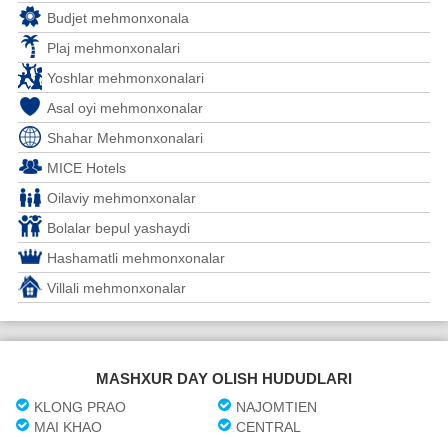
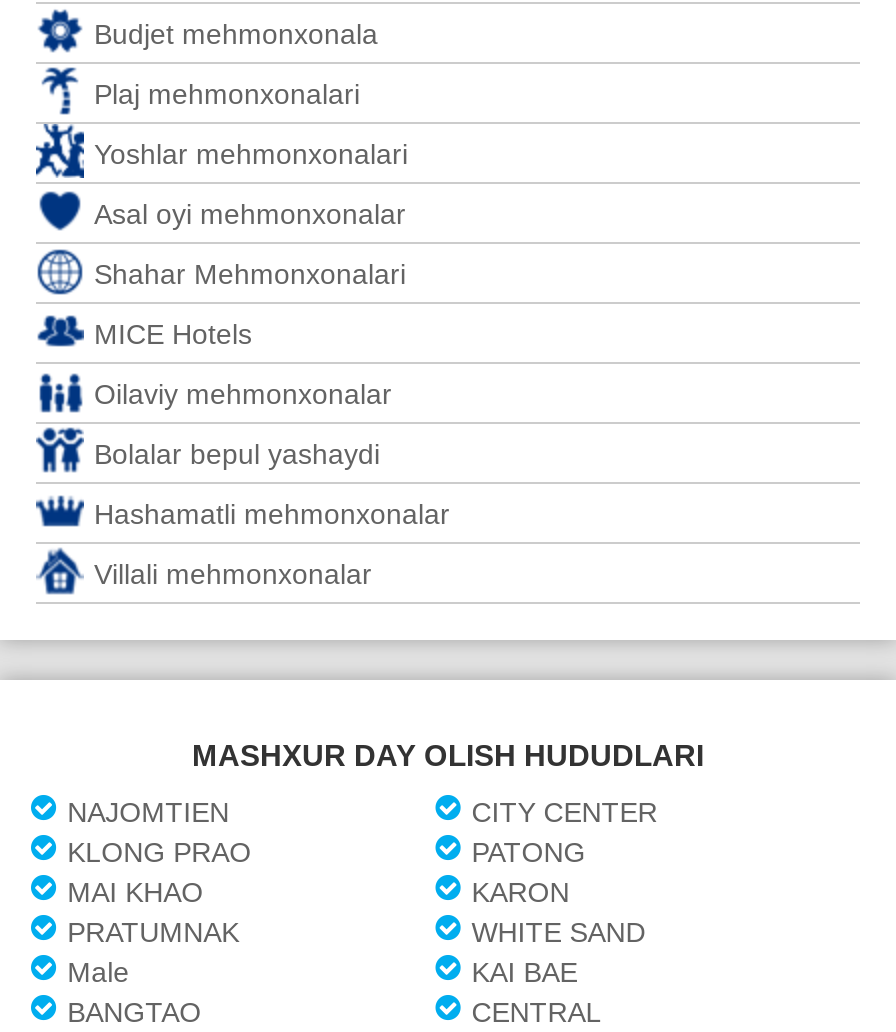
none -> [67,796,658,828] NAJOMTIEN | CITY CENTER
[236,399,317,415] NAJOMTIEN -> [472,836,586,868] PATONG
none -> [67,876,646,1028] KARON | PRATUMNAK | WHITE SAND | Male | KAI BAE | BANGTAO

